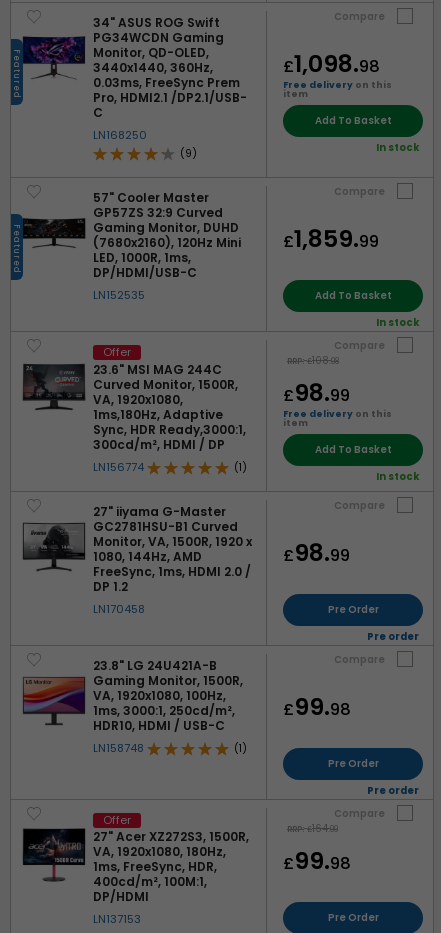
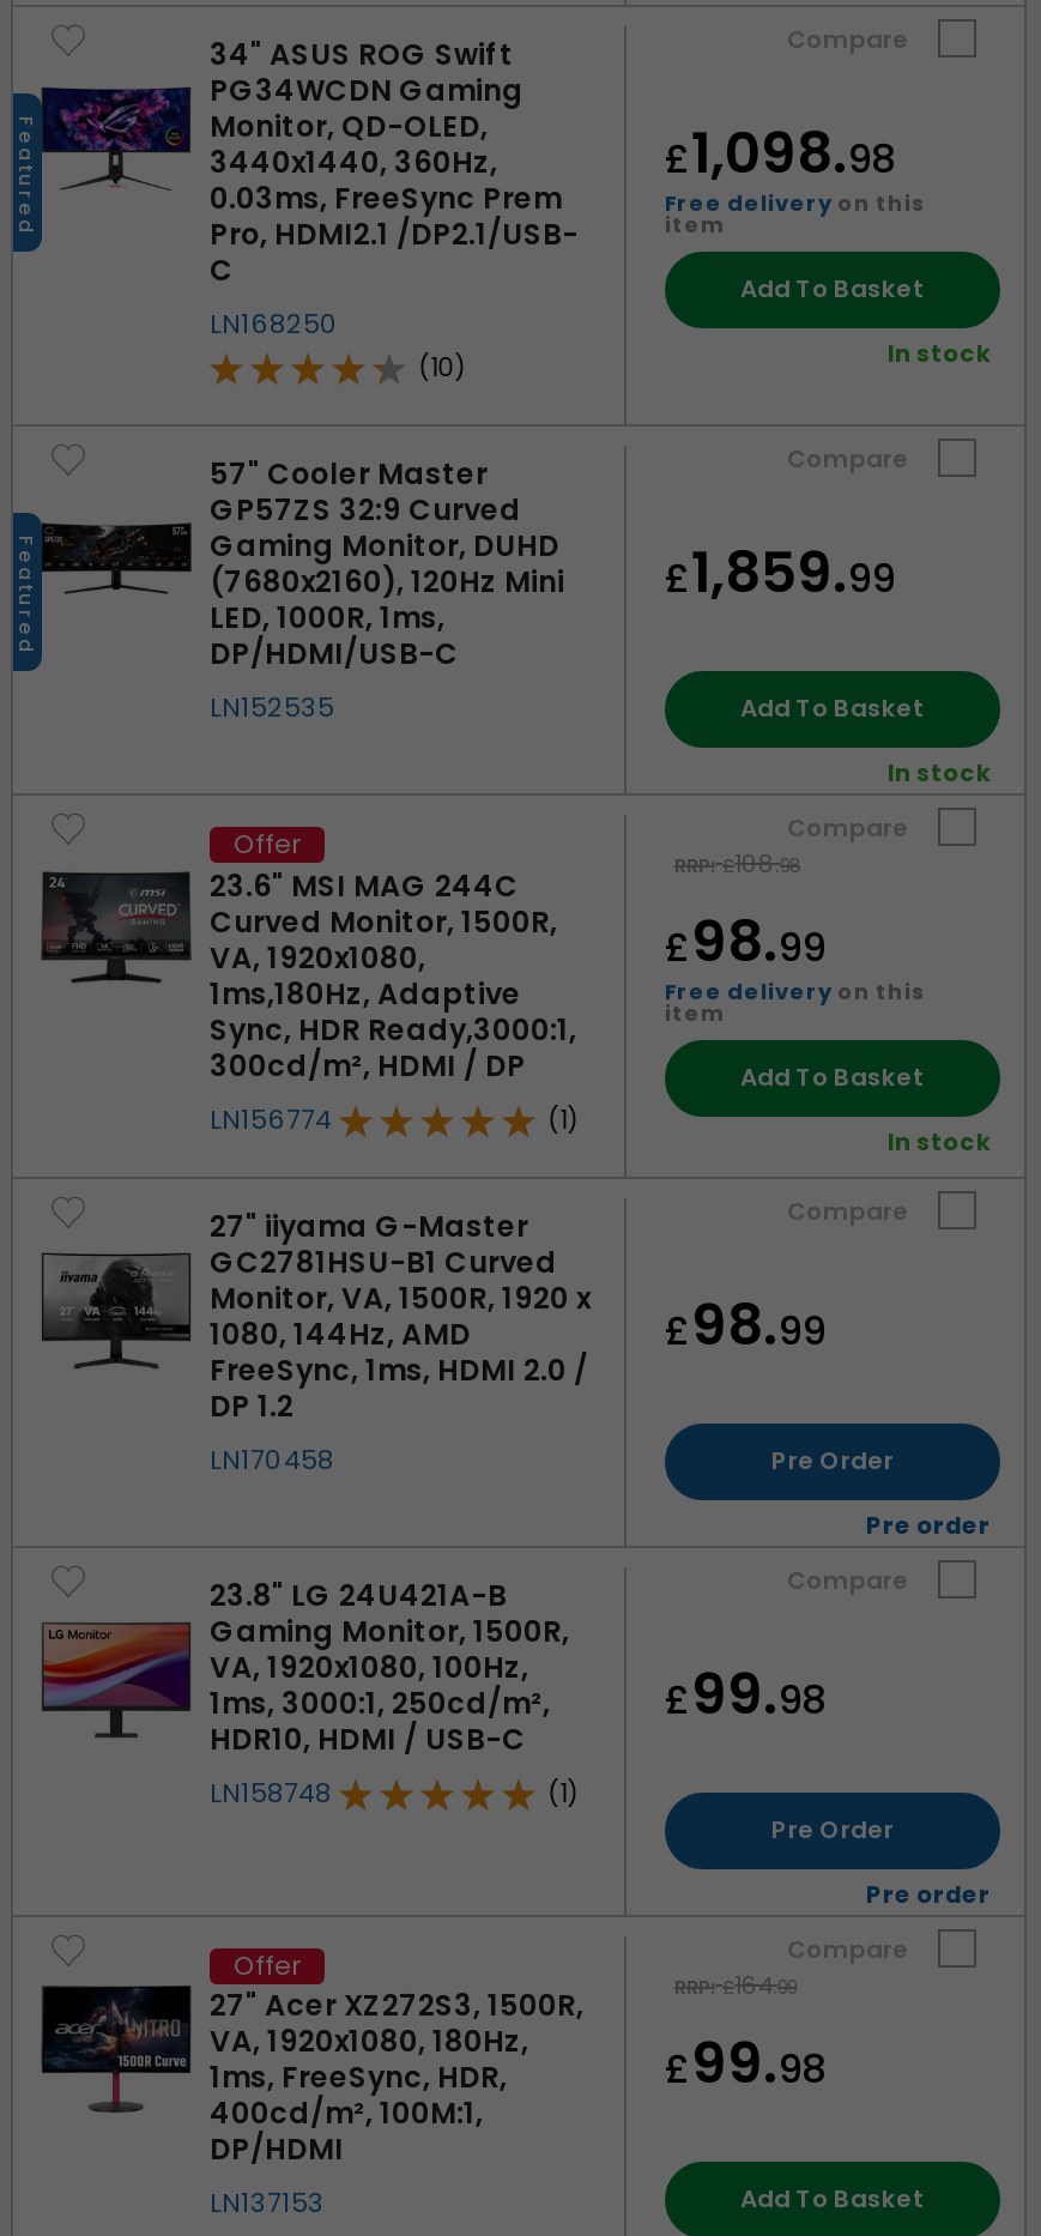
[180,146,197,161] (9) -> [419,349,466,385] (10)
[327,909,378,924] Pre Order -> [740,2180,925,2216] Add To Basket

